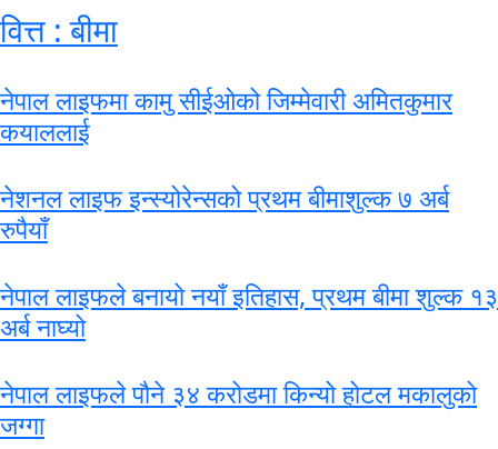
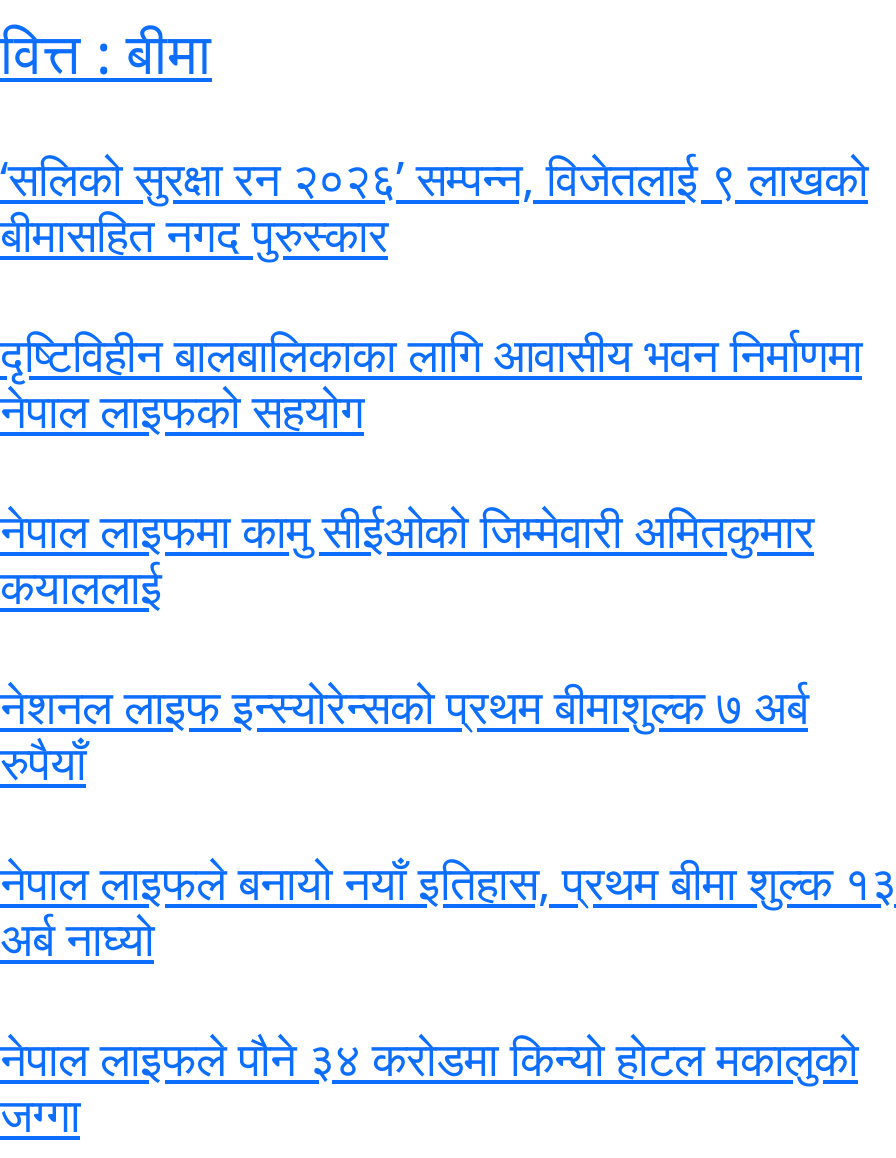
none -> [0,147,868,443] ‘सलिको सुरक्षा रन २०२६’ सम्पन्न, विजेतलाई ९ लाखको | बीमासहित नगद पुरुस्कार | दृष्टिविहीन बालबालिकाका लागि आवासीय भवन निर्माणमा | नेपाल लाइफको सहयोग

